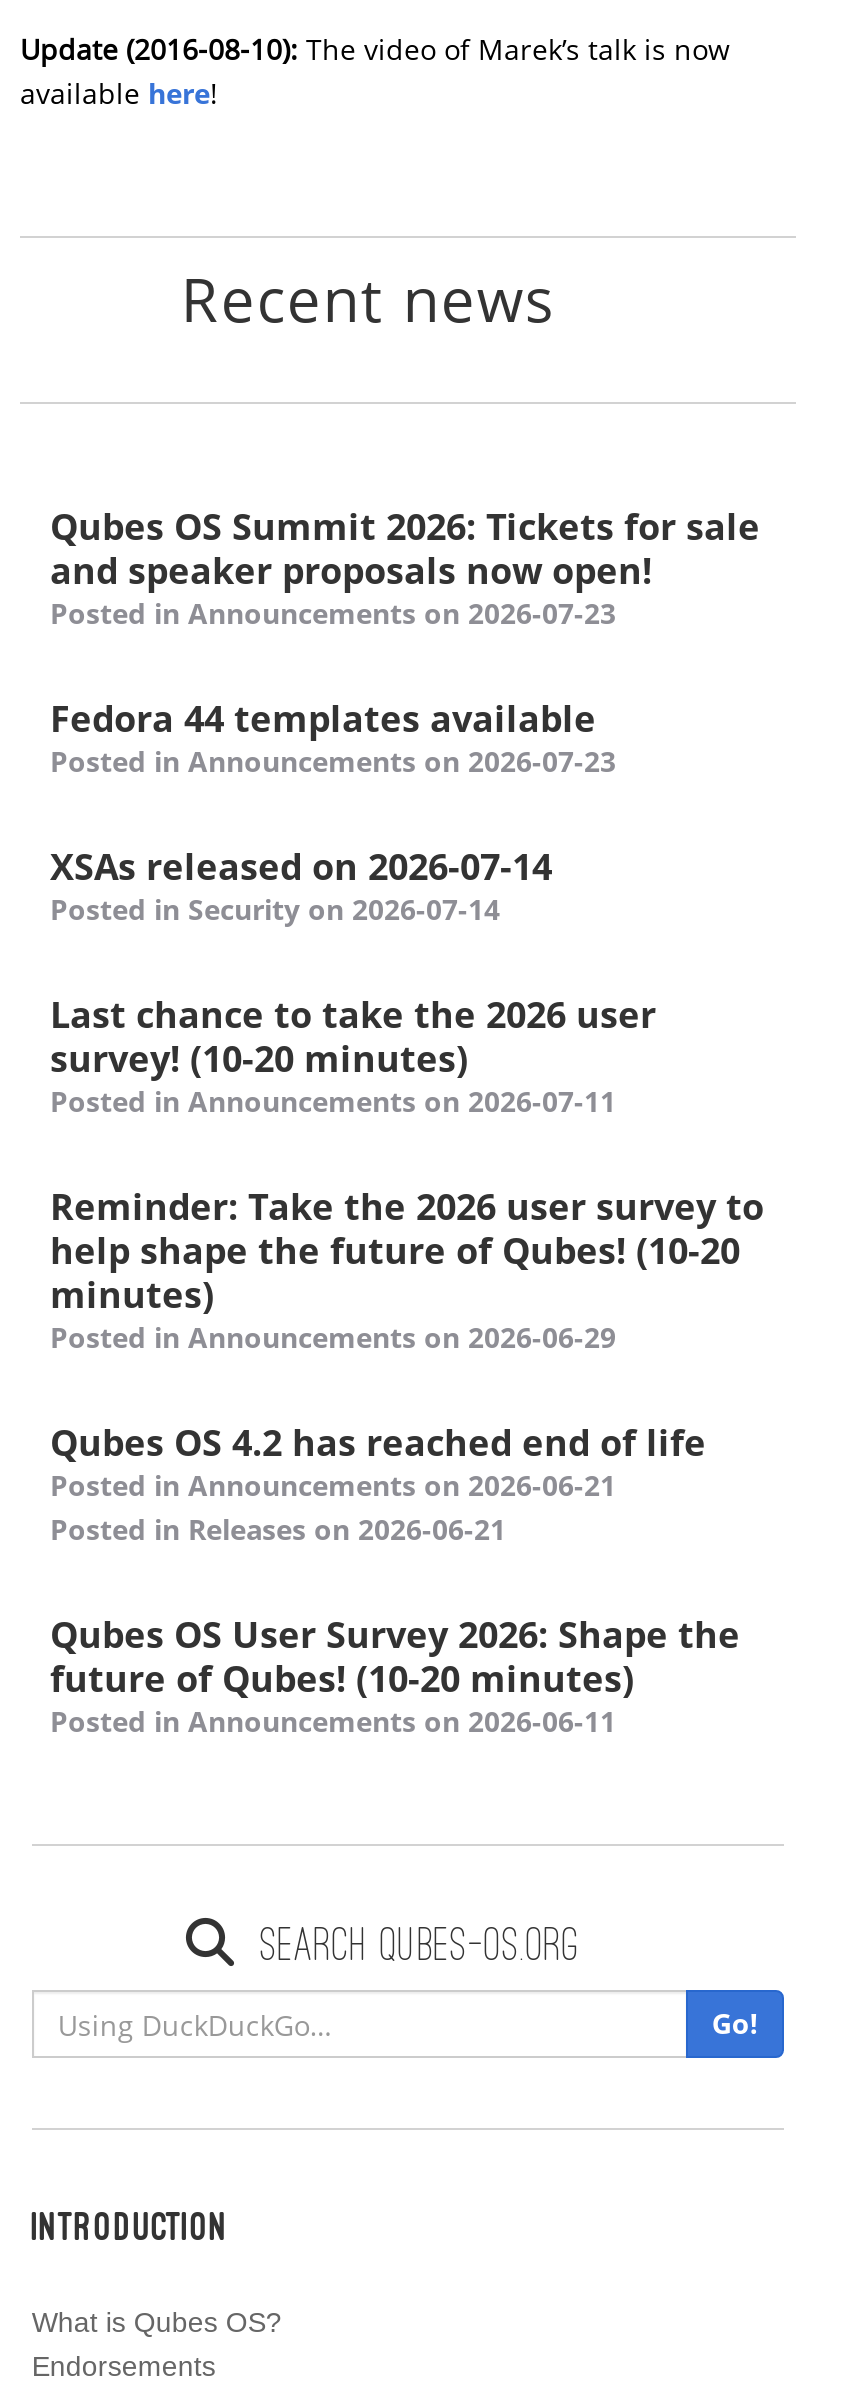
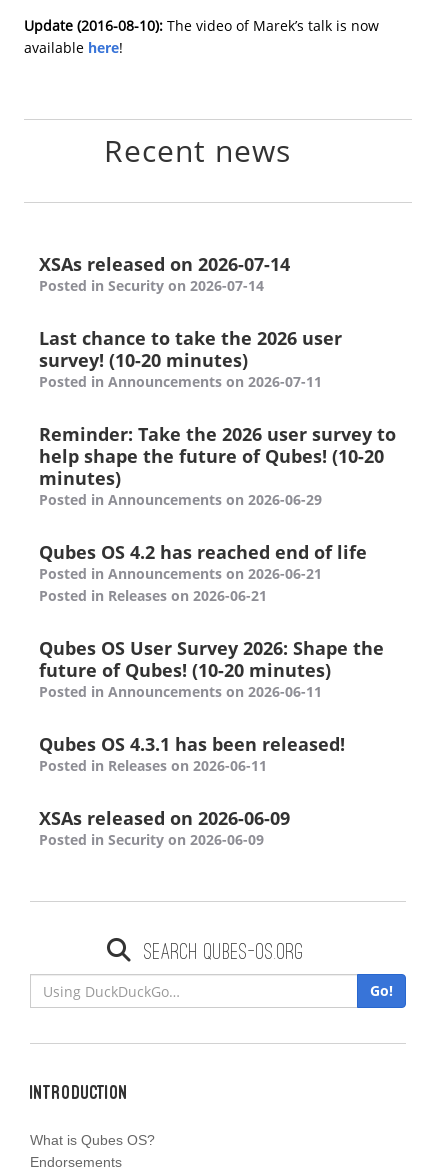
[50,502,760,780] Qubes OS Summit 2026: Tickets for sale | and speaker proposals now open! | Posted in Announcements on 2026-07-23 | Fedora 44 templates available | Posted in Announcements on 2026-07-23 -> none
moved [50,842,764,1740] -> [39,252,396,701]: XSAs released on 2026-07-14 | Posted in Security on 2026-07-14 | Last chance to take the 2026 user | ... | future of Qubes! (10-20 minutes) | Posted in Announcements on 2026-06-11
none -> [39,732,345,849] Qubes OS 4.3.1 has been released! | Posted in Releases on 2026-06-11 | XSAs released on 2026-06-09 | Posted in Security on 2026-06-09

